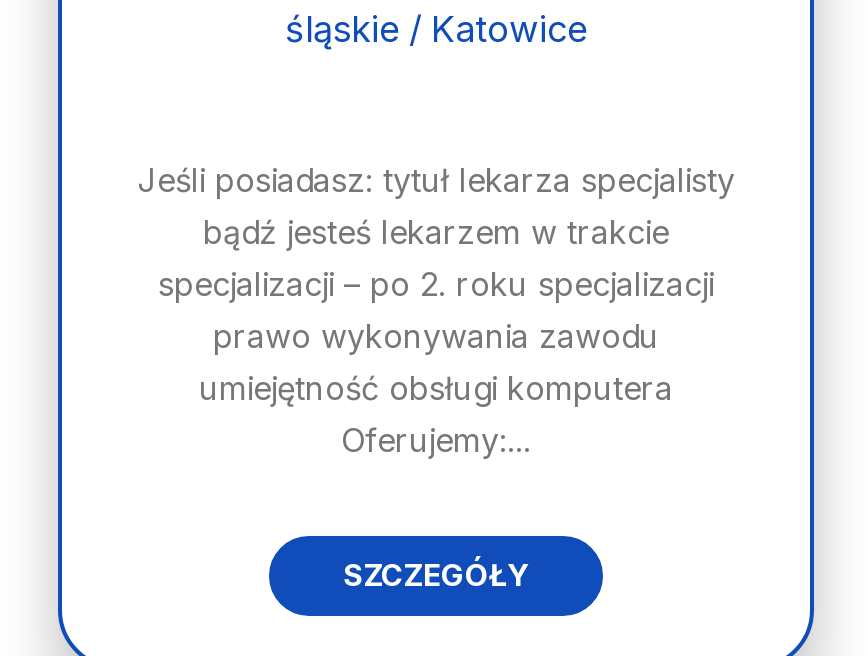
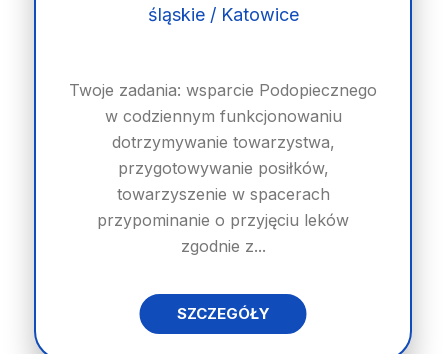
[137,160,735,460] Jeśli posiadasz: tytuł lekarza specjalisty | bądź jesteś lekarzem w trakcie | specjalizacji – po 2. roku specjalizacji | prawo wykonywania zawodu | umiejętność obsługi komputera | Oferujemy:... -> [69,80,377,256] Twoje zadania: wsparcie Podopiecznego | w codziennym funkcjonowaniu | dotrzymywanie towarzystwa, | przygotowywanie posiłków, | towarzyszenie w spacerach | przypominanie o przyjęciu leków | zgodnie z...

